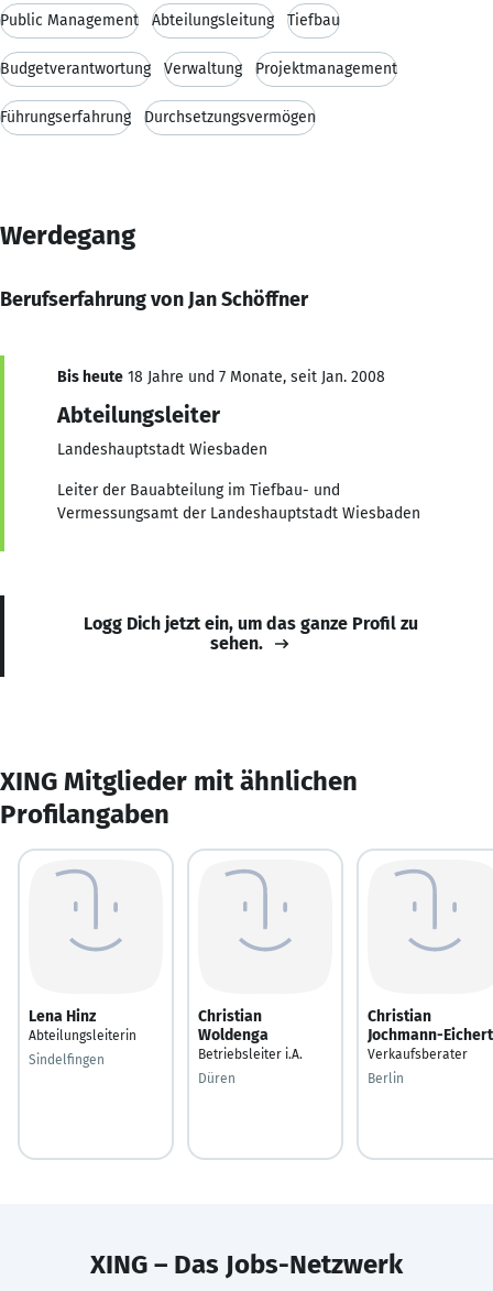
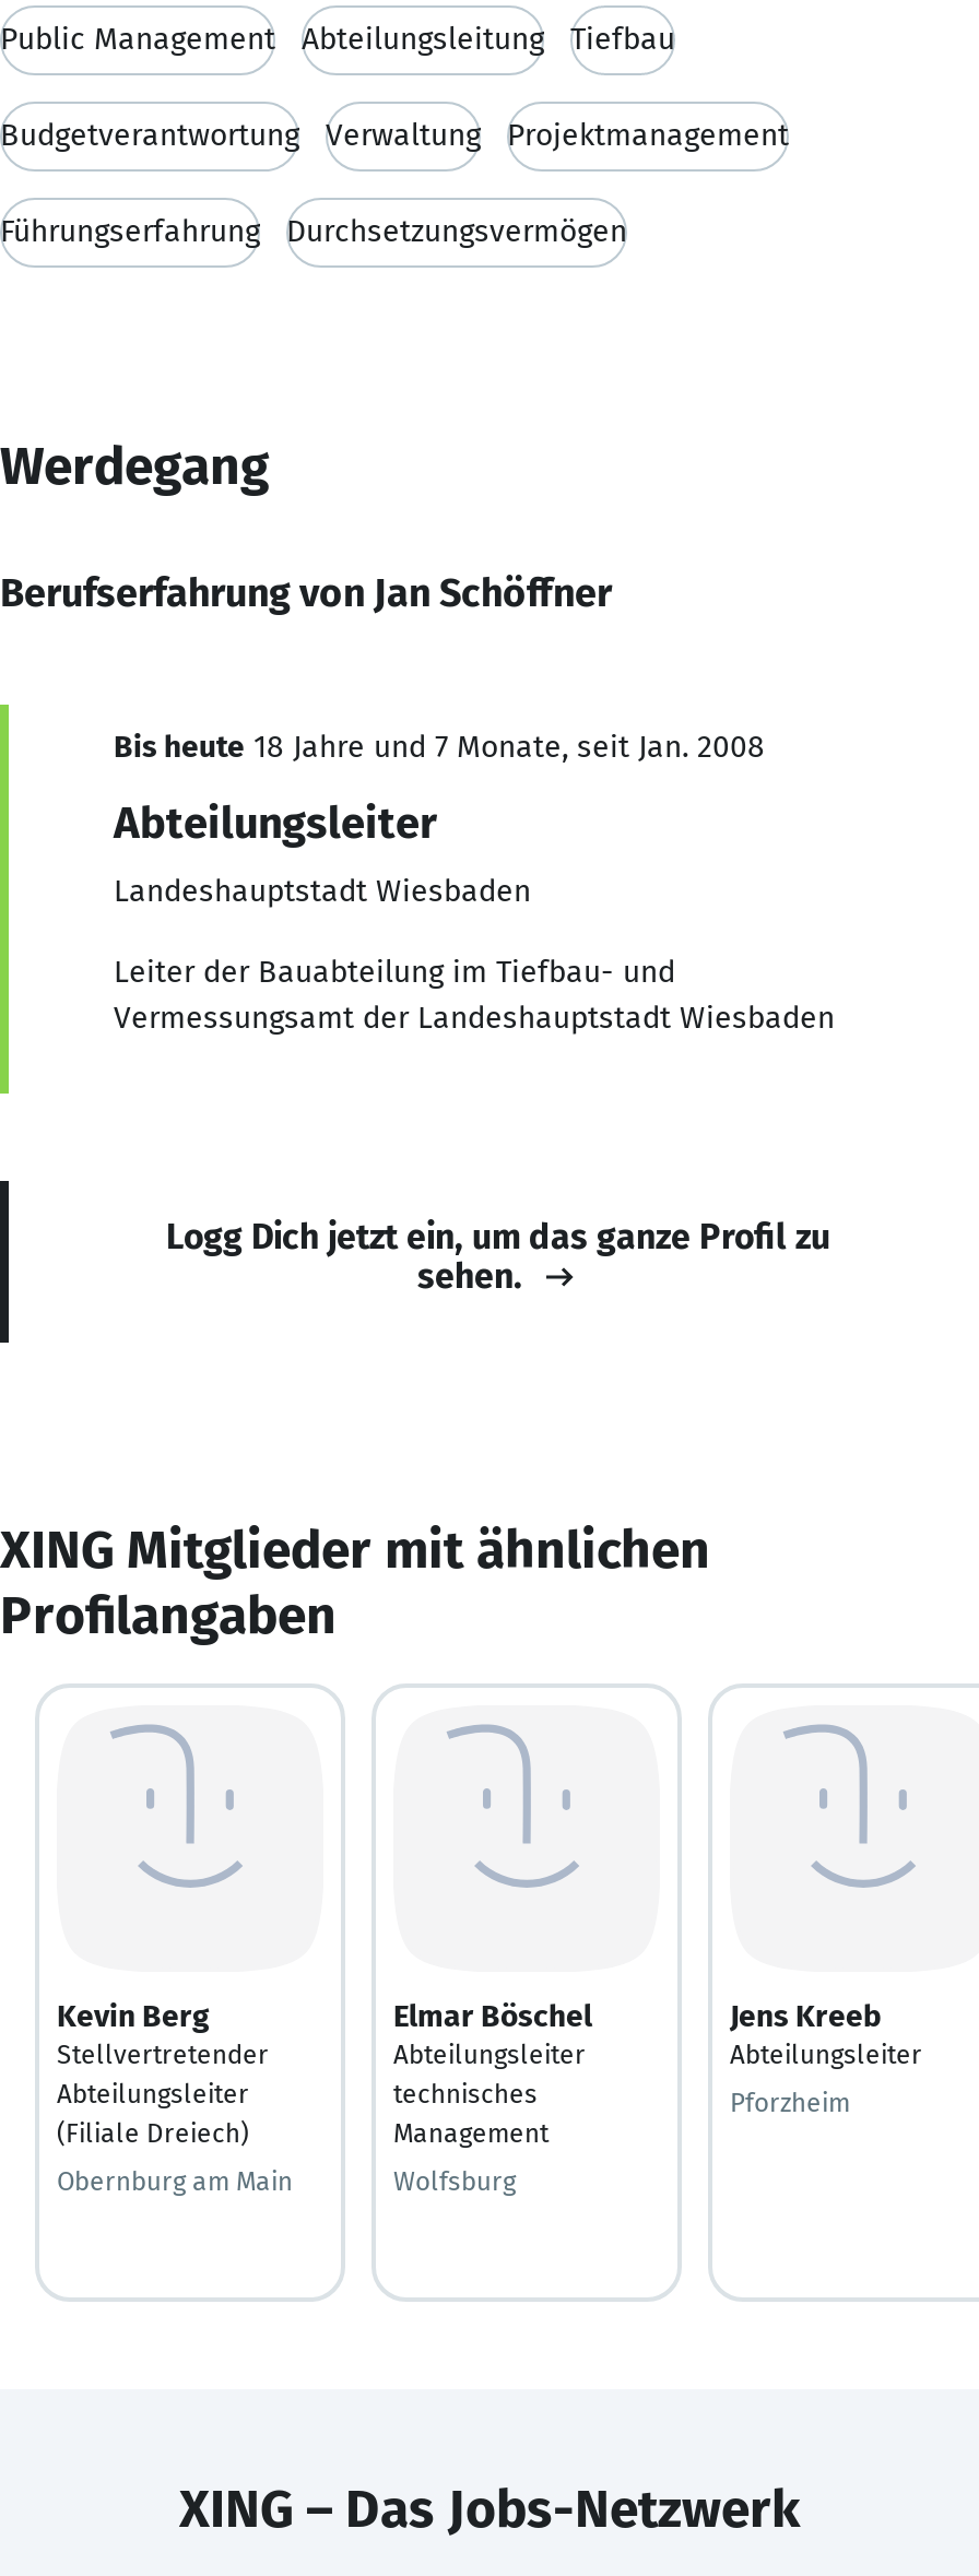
[29,1006,136,1043] Lena Hinz | Abteilungsleiterin -> [57,1997,269,2148] Kevin Berg | Stellvertretender | Abteilungsleiter | (Filiale Dreiech)
[198,1006,303,1062] Christian | Woldenga | Betriebsleiter i.A. -> [393,1997,592,2148] Elmar Böschel | Abteilungsleiter | technisches | Management
[368,1006,493,1062] Christian | Jochmann-Eichert | Verkaufsberater -> [730,1997,922,2069] Jens Kreeb | Abteilungsleiter
[29,1052,105,1067] Sindelfingen -> [57,2165,293,2196] Obernburg am Main
[198,1070,235,1086] Düren -> [393,2165,516,2196] Wolfsburg
[368,1070,404,1086] Berlin -> [730,2087,850,2117] Pforzheim

